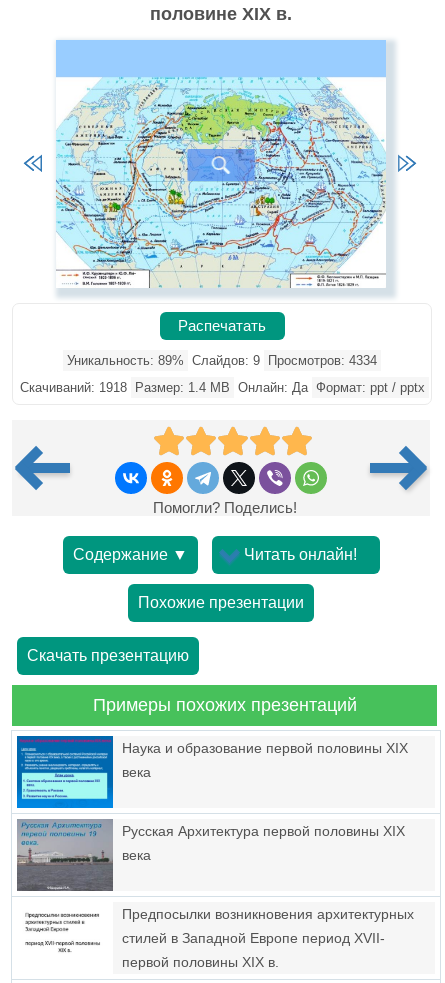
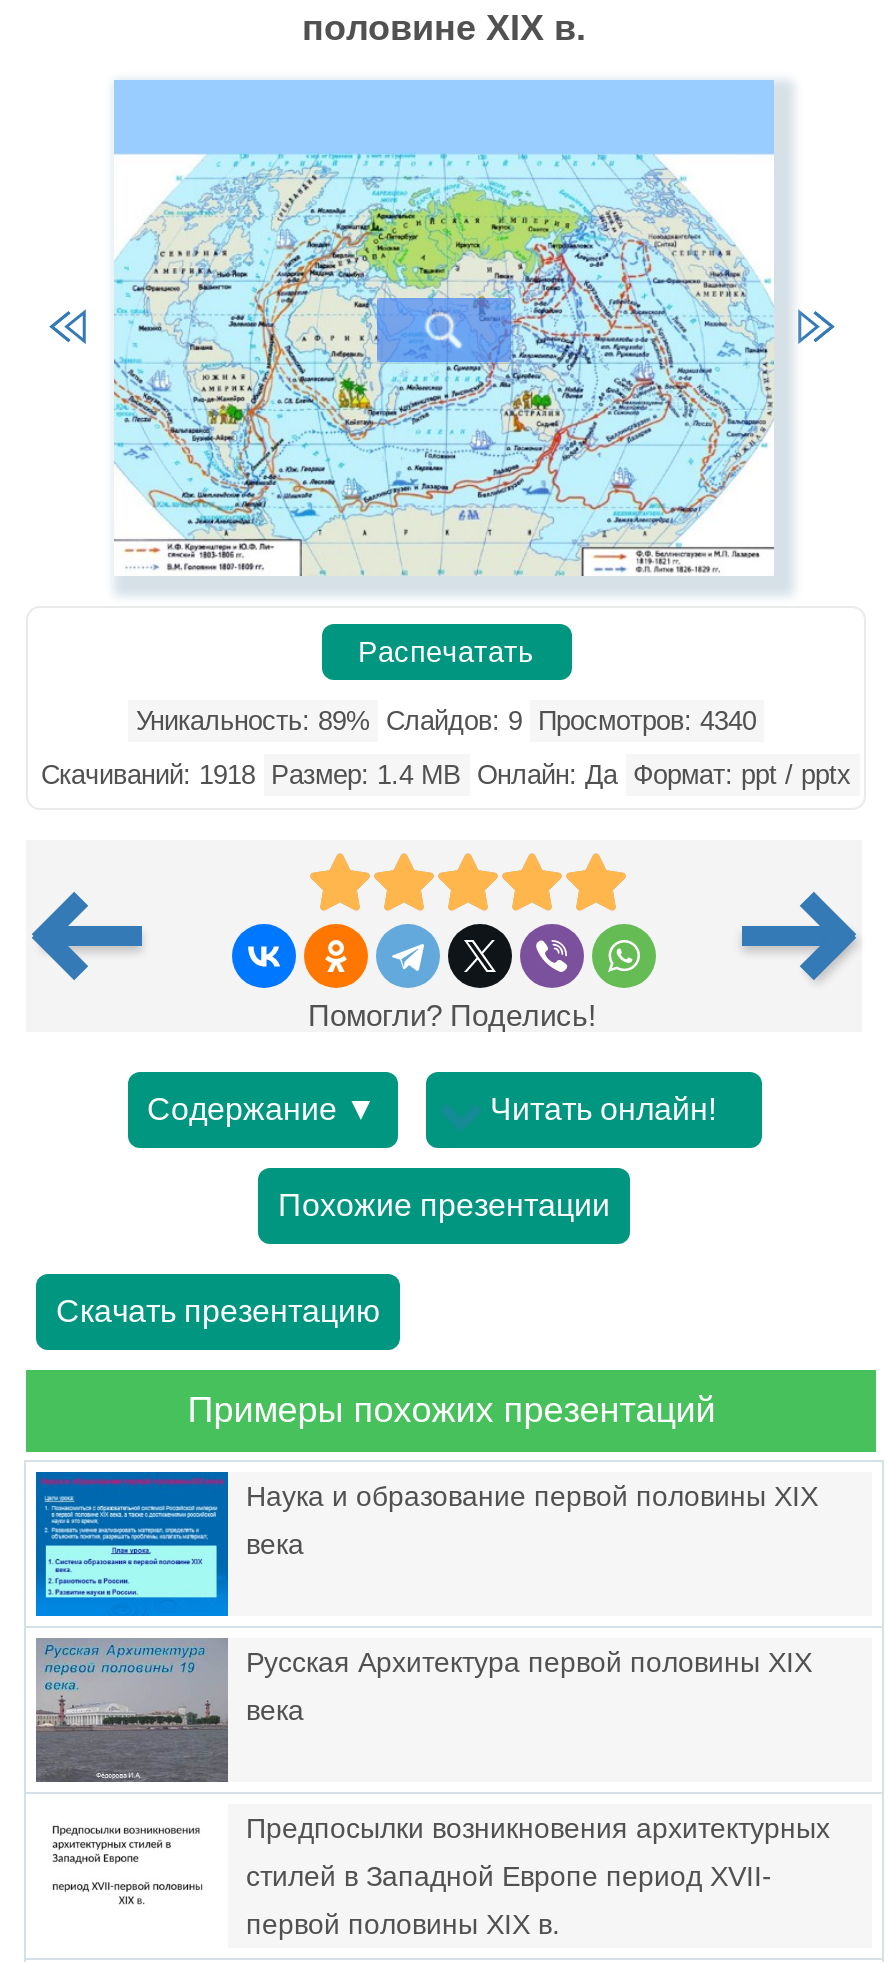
[67,353,377,368] Уникальность: 89% Слайдов: 9 Просмотров: 4334 -> [136,706,756,736] Уникальность: 89% Слайдов: 9 Просмотров: 4340

